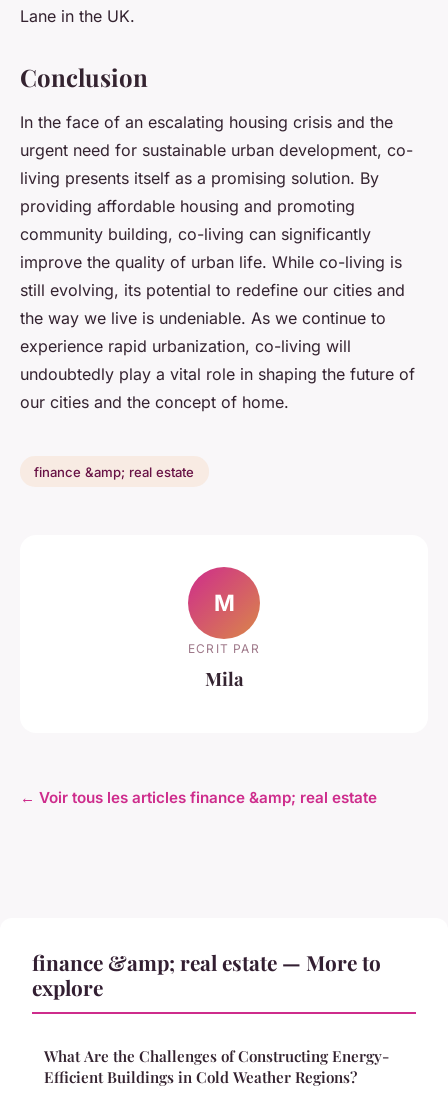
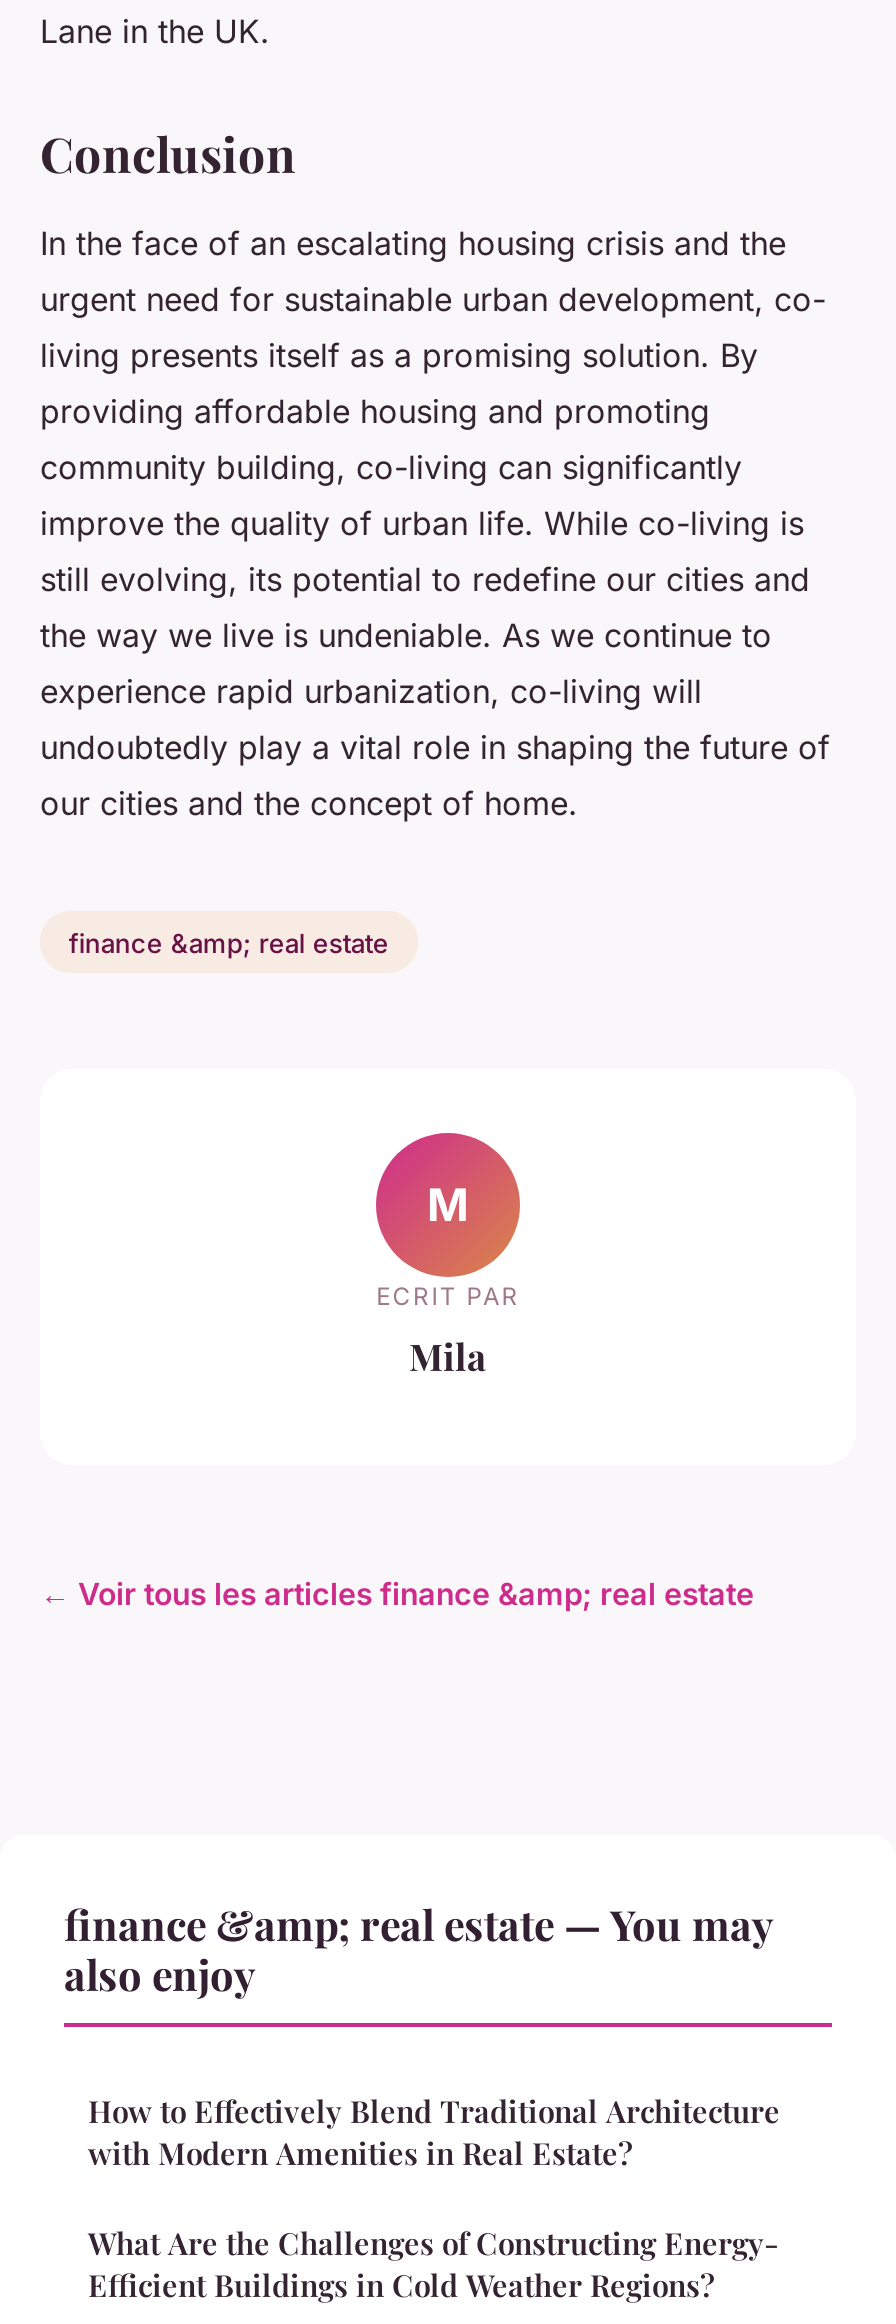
[32,948,381,1001] finance &amp; real estate — More to | explore -> [64,1895,780,2173] finance &amp; real estate — You may | also enjoy | How to Effectively Blend Traditional Architecture | with Modern Amenities in Real Estate?

